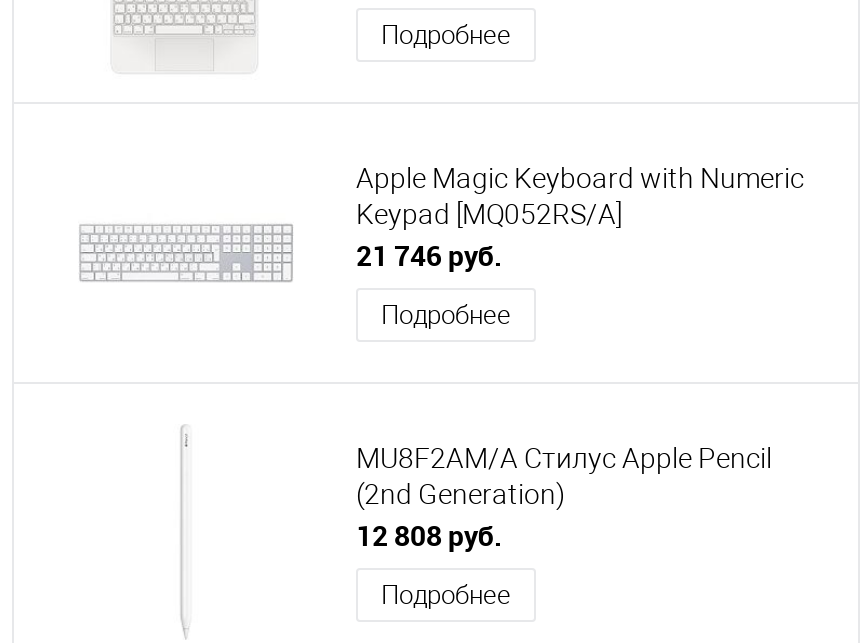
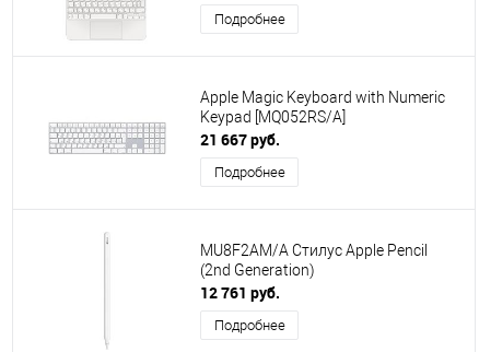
[356,236,502,274] 21 746 руб. -> [200,129,280,150] 21 667 руб.
[356,516,502,554] 12 808 руб. -> [200,282,280,303] 12 761 руб.

